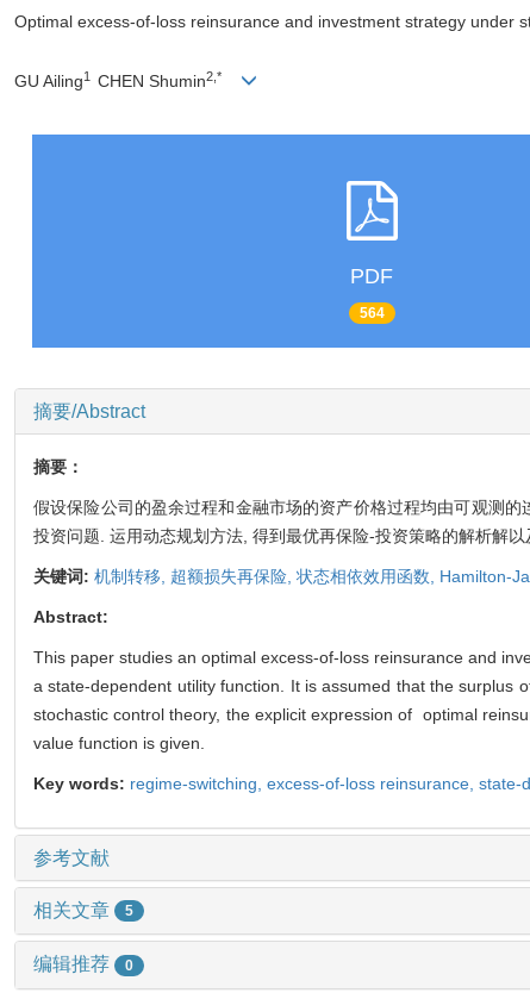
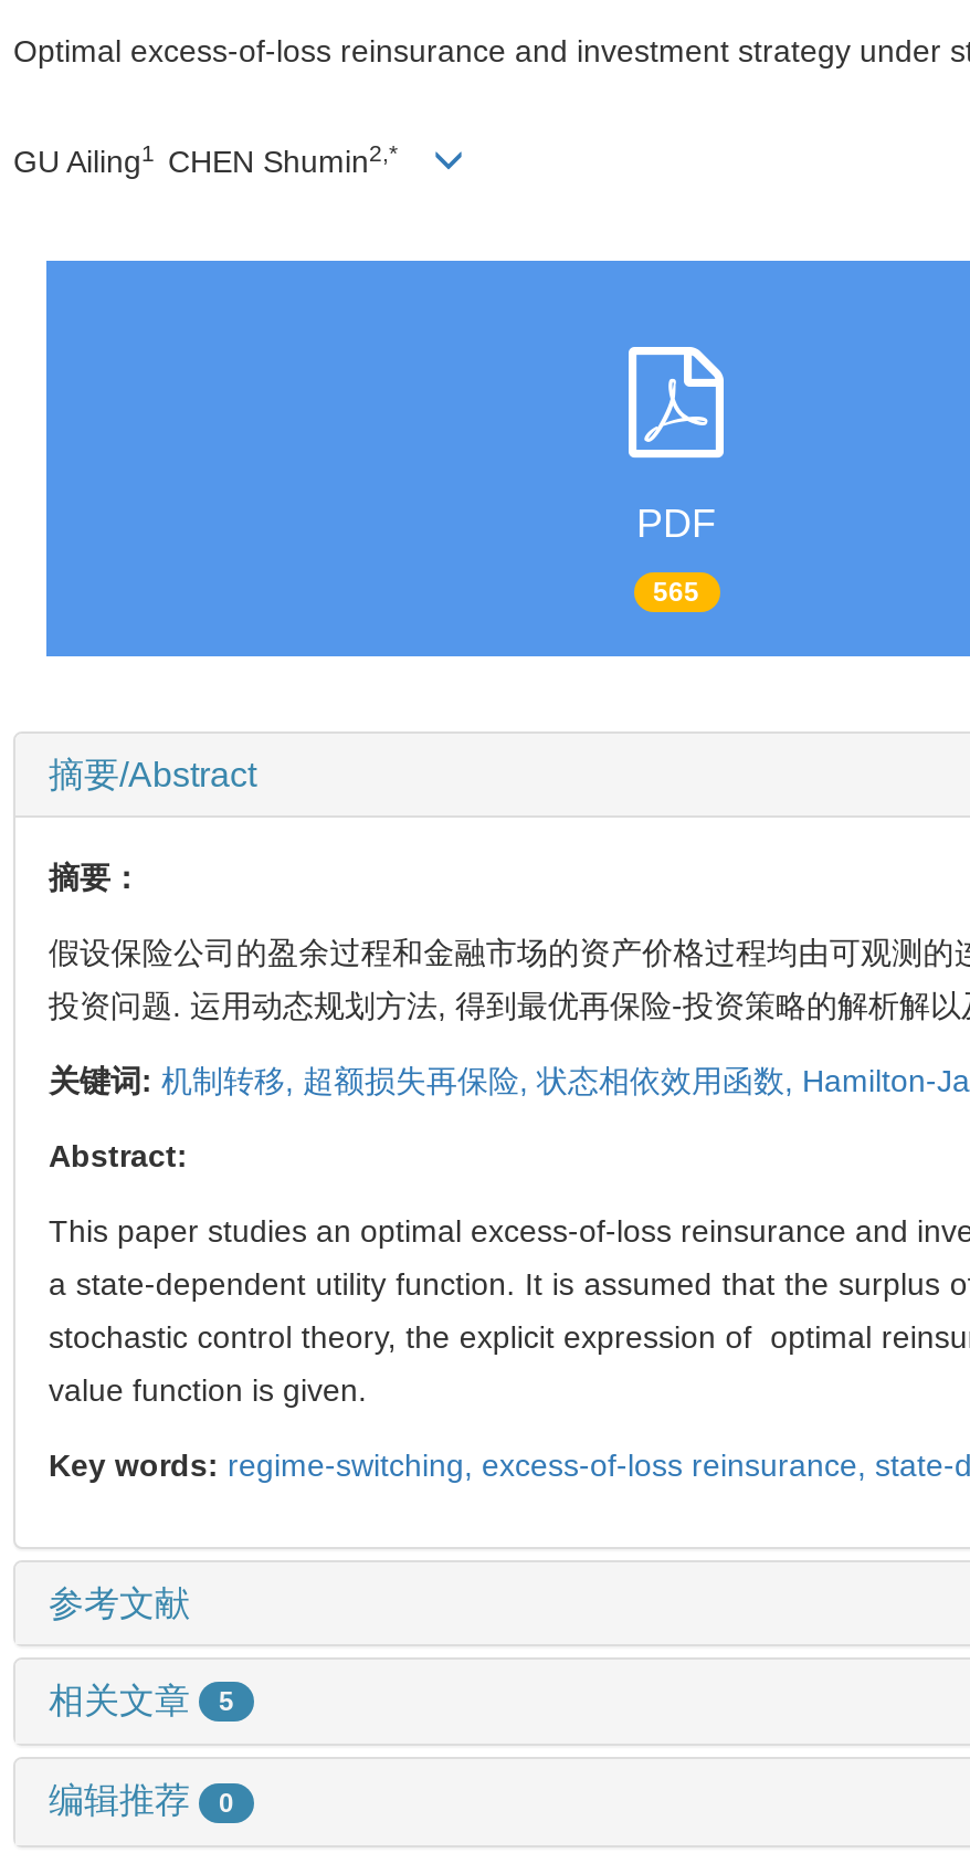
[359,305,384,322] 564 -> [653,577,699,608] 565

